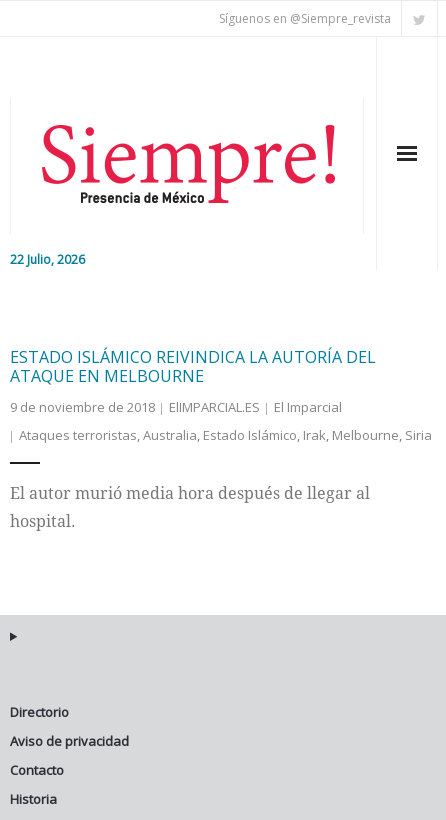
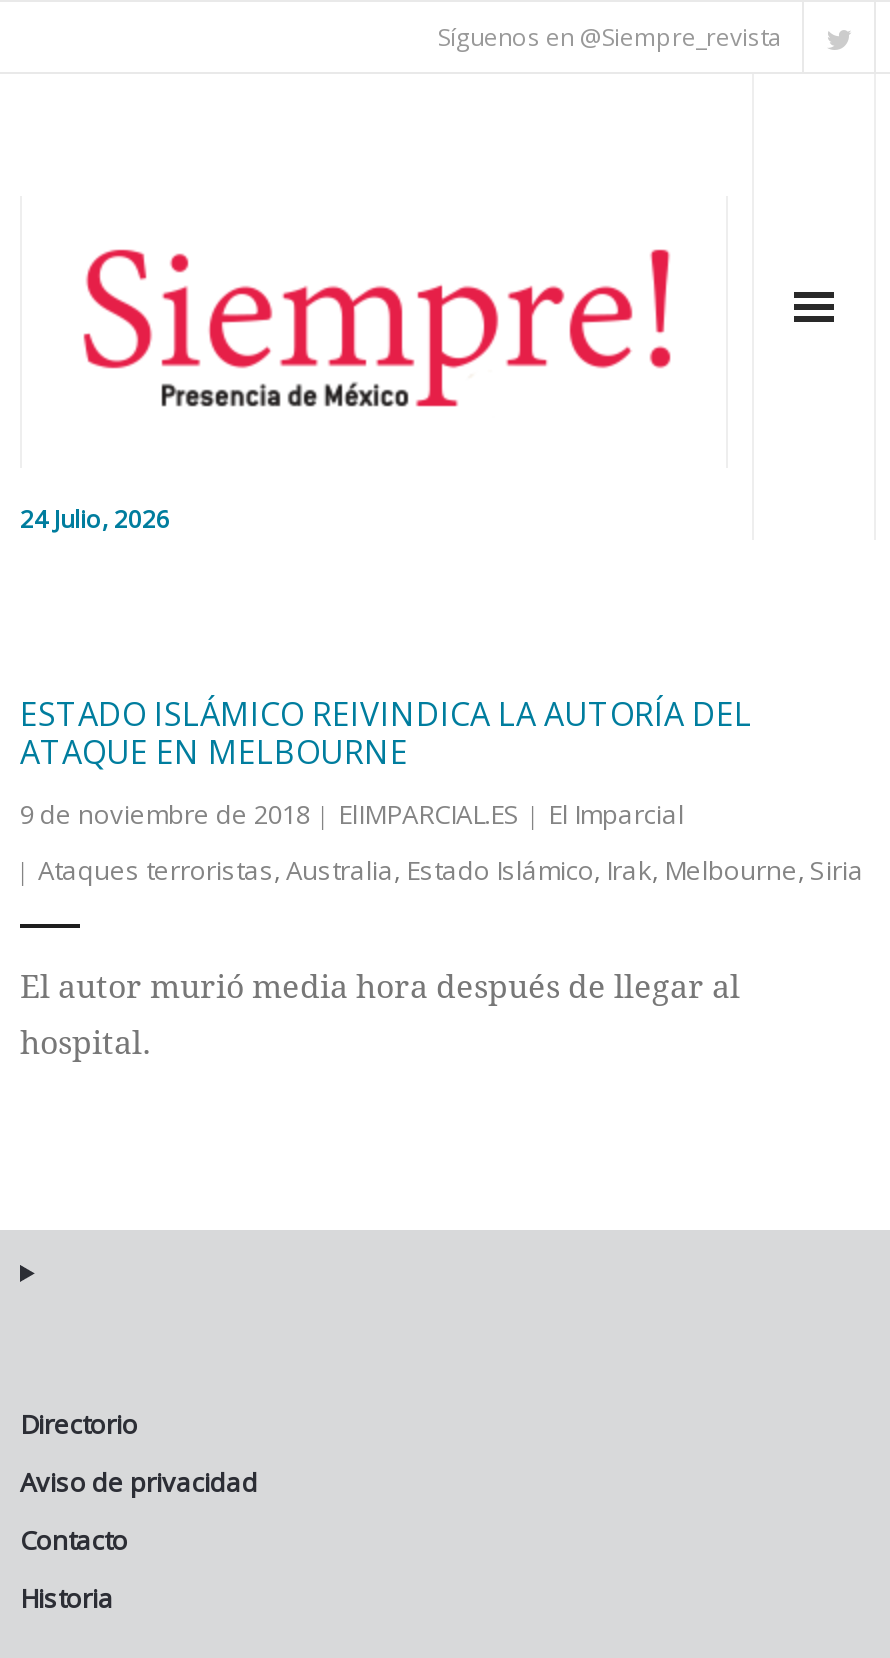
[10,251,85,268] 22 Julio, 2026 -> [20,502,170,536] 24 Julio, 2026

